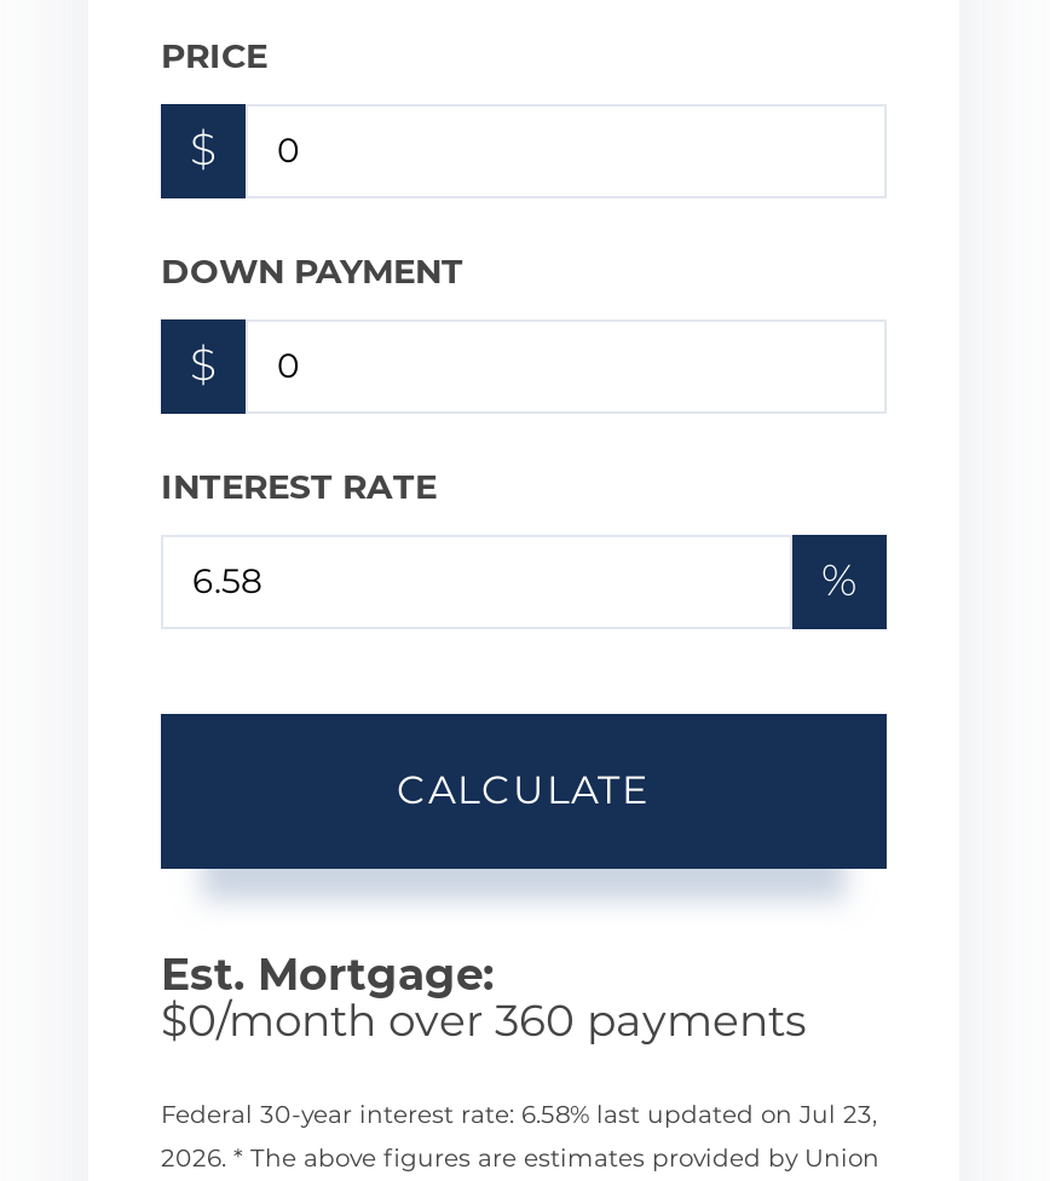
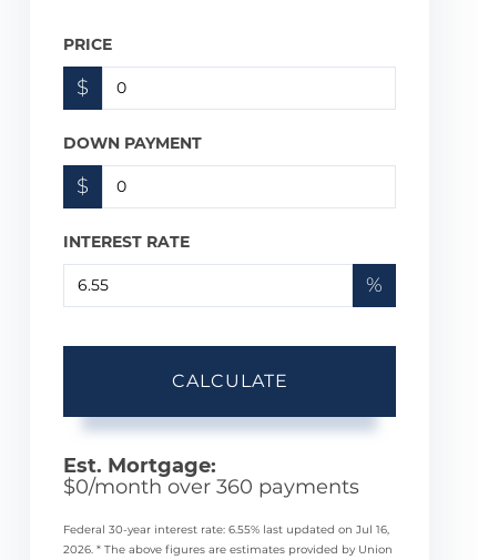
[161,1098,877,1130] Federal 30-year interest rate: 6.58% last updated on Jul 23, -> [63,522,389,537] Federal 30-year interest rate: 6.55% last updated on Jul 16,

